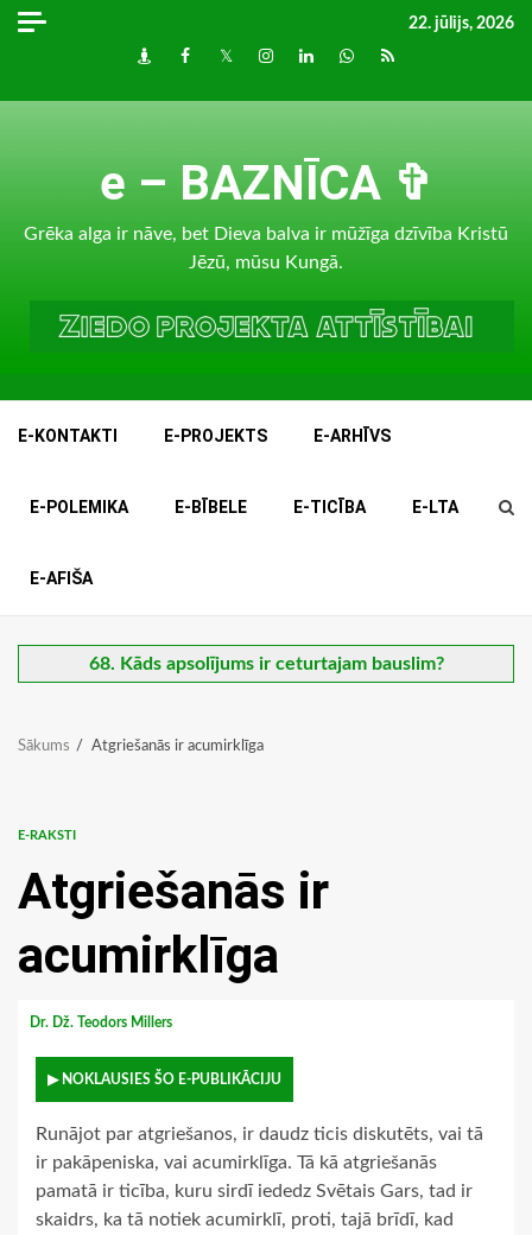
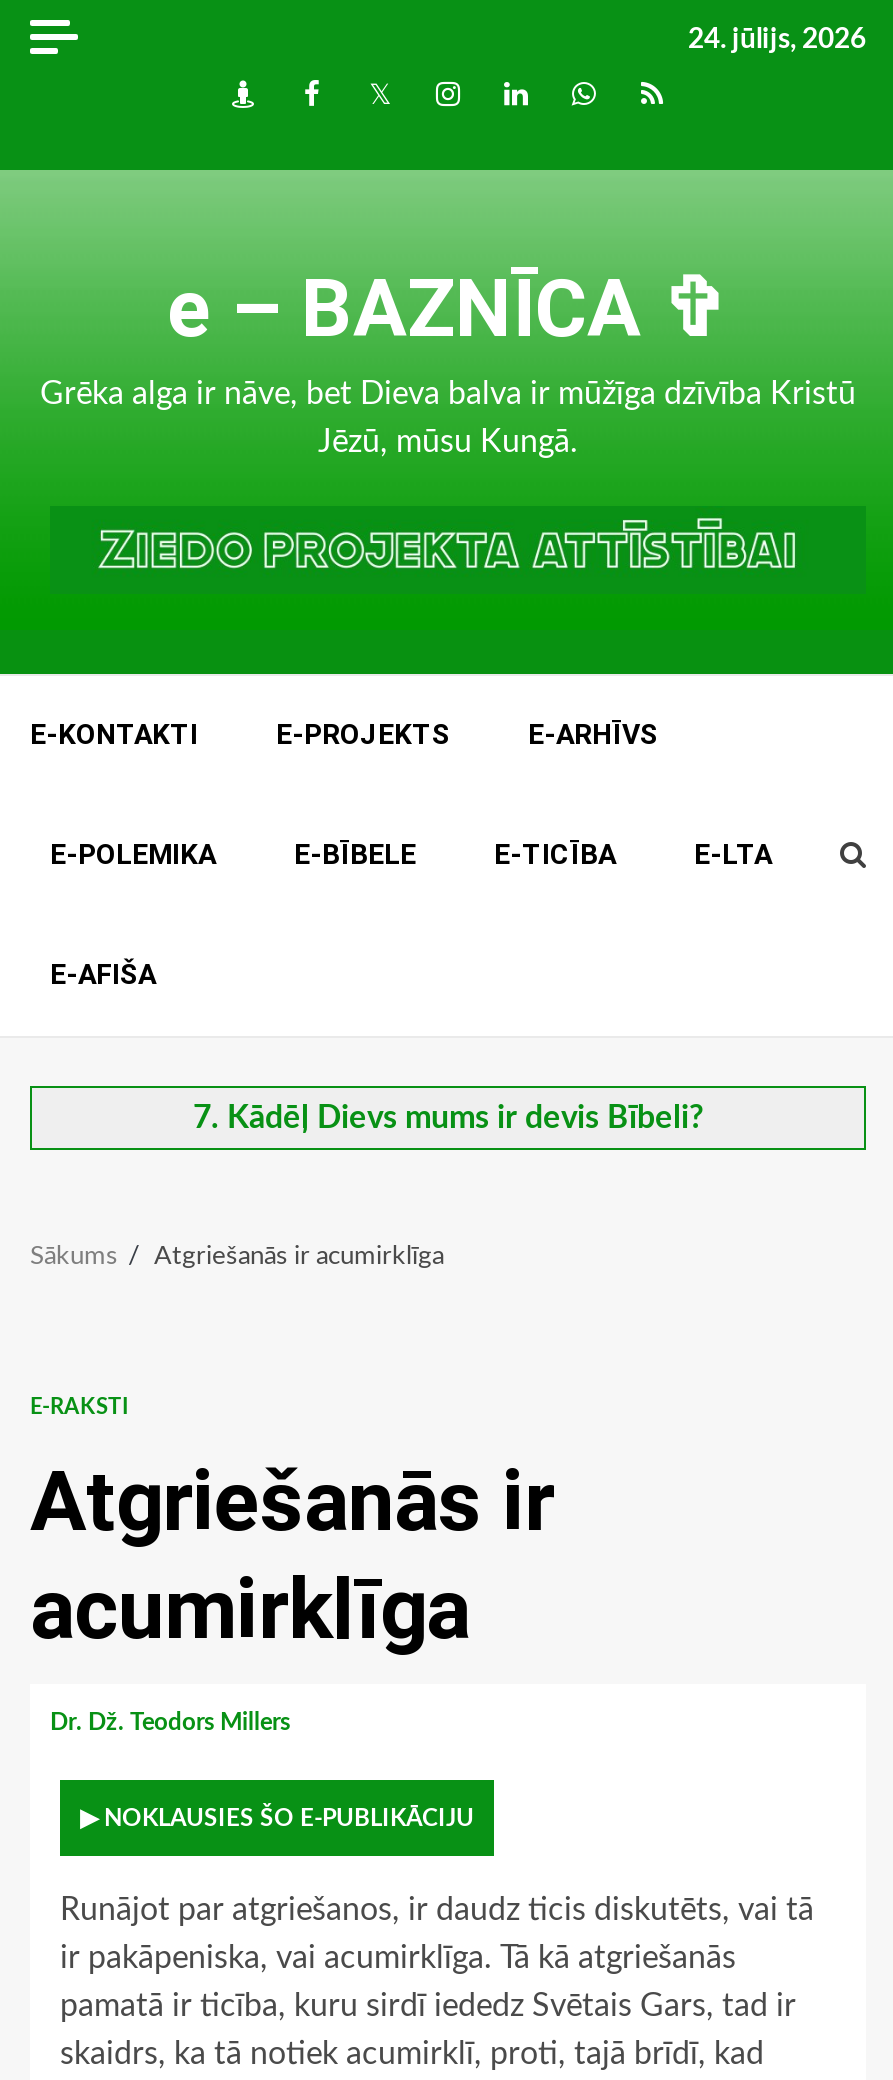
[408,15,514,32] 22. jūlijs, 2026 -> [688,26,866,54] 24. jūlijs, 2026
[88,654,444,673] 68. Kāds apsolījums ir ceturtajam bauslim? -> [193,1102,703,1134] 7. Kādēļ Dievs mums ir devis Bībeli?

